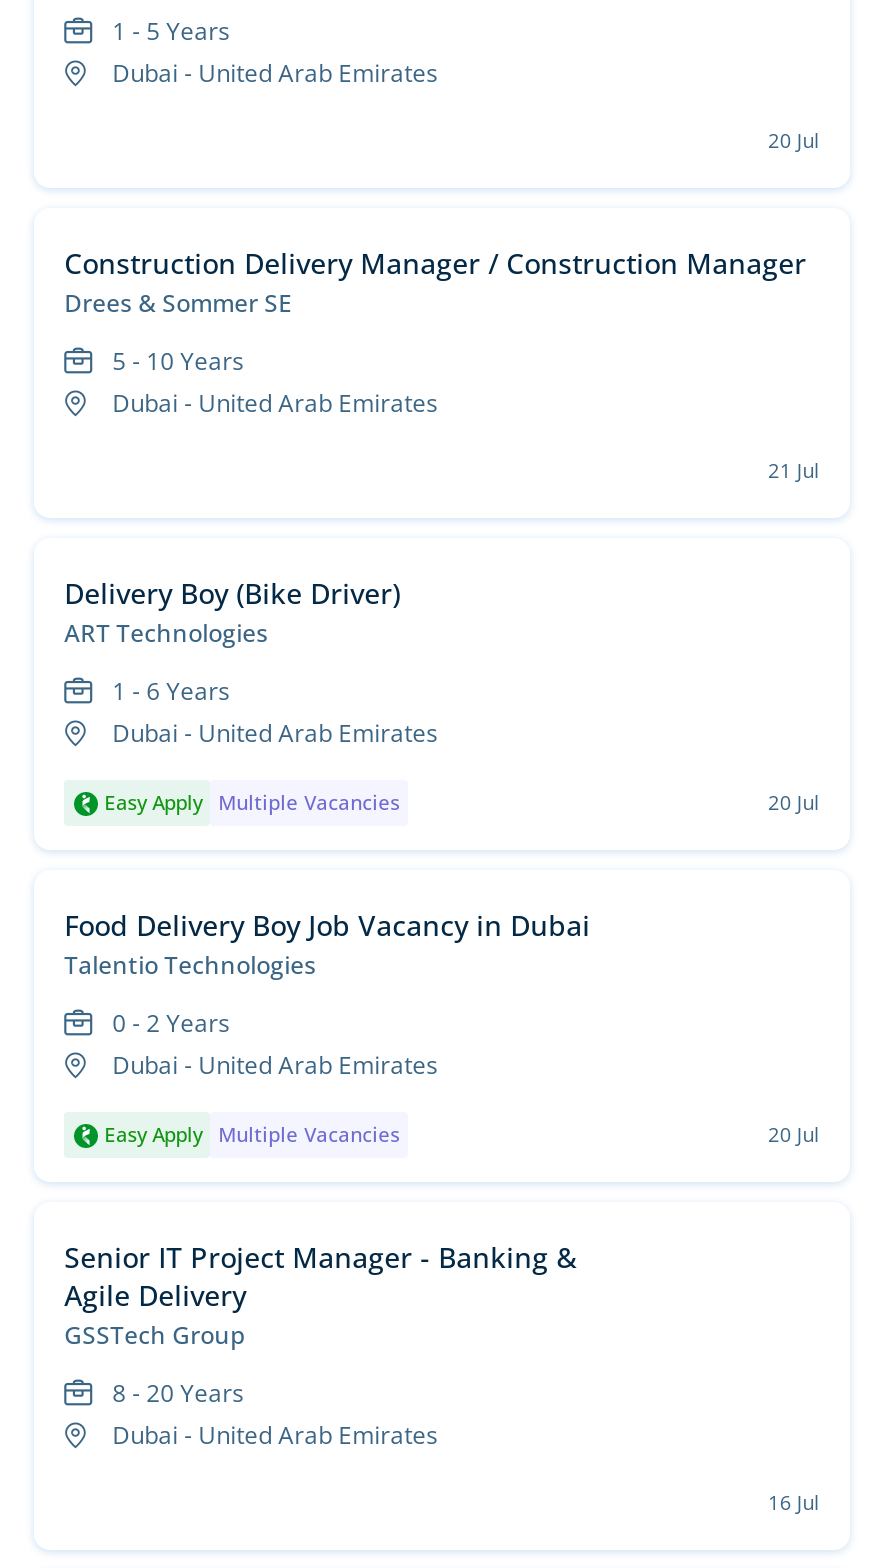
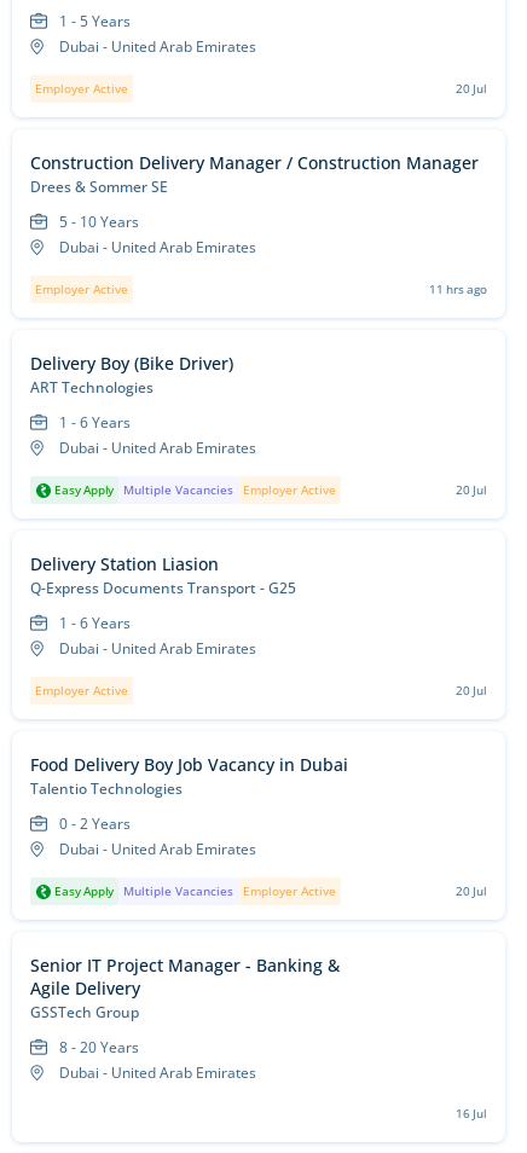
none -> [35,79,128,96] Employer Active
[768,456,820,484] 21 Jul -> [35,280,487,297] Employer Active | 11 hrs ago
[104,787,400,815] Easy Apply Multiple Vacancies -> [30,481,487,698] Easy Apply Multiple Vacancies Employer Active | 20 Jul | Delivery Station Liasion | Q-Express Documents Transport - G25 | 1 - 6 Years | Dubai - United Arab Emirates | Employer Active
[104,1119,400,1147] Easy Apply Multiple Vacancies -> [55,882,336,899] Easy Apply Multiple Vacancies Employer Active

